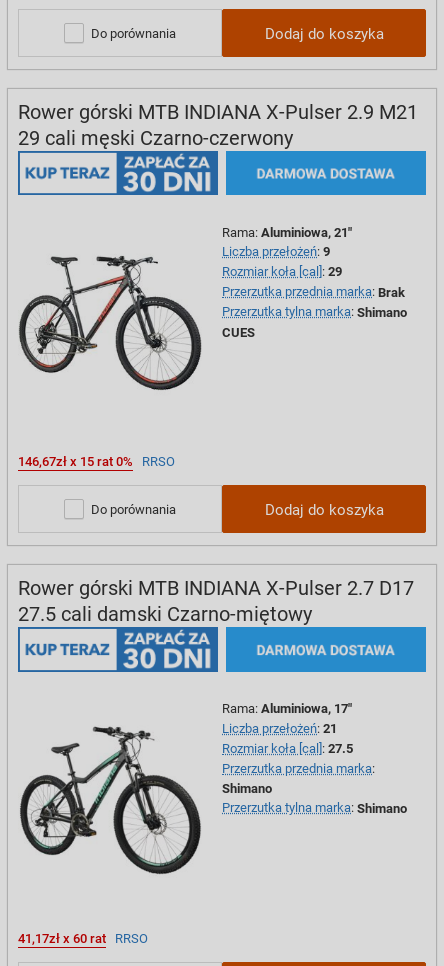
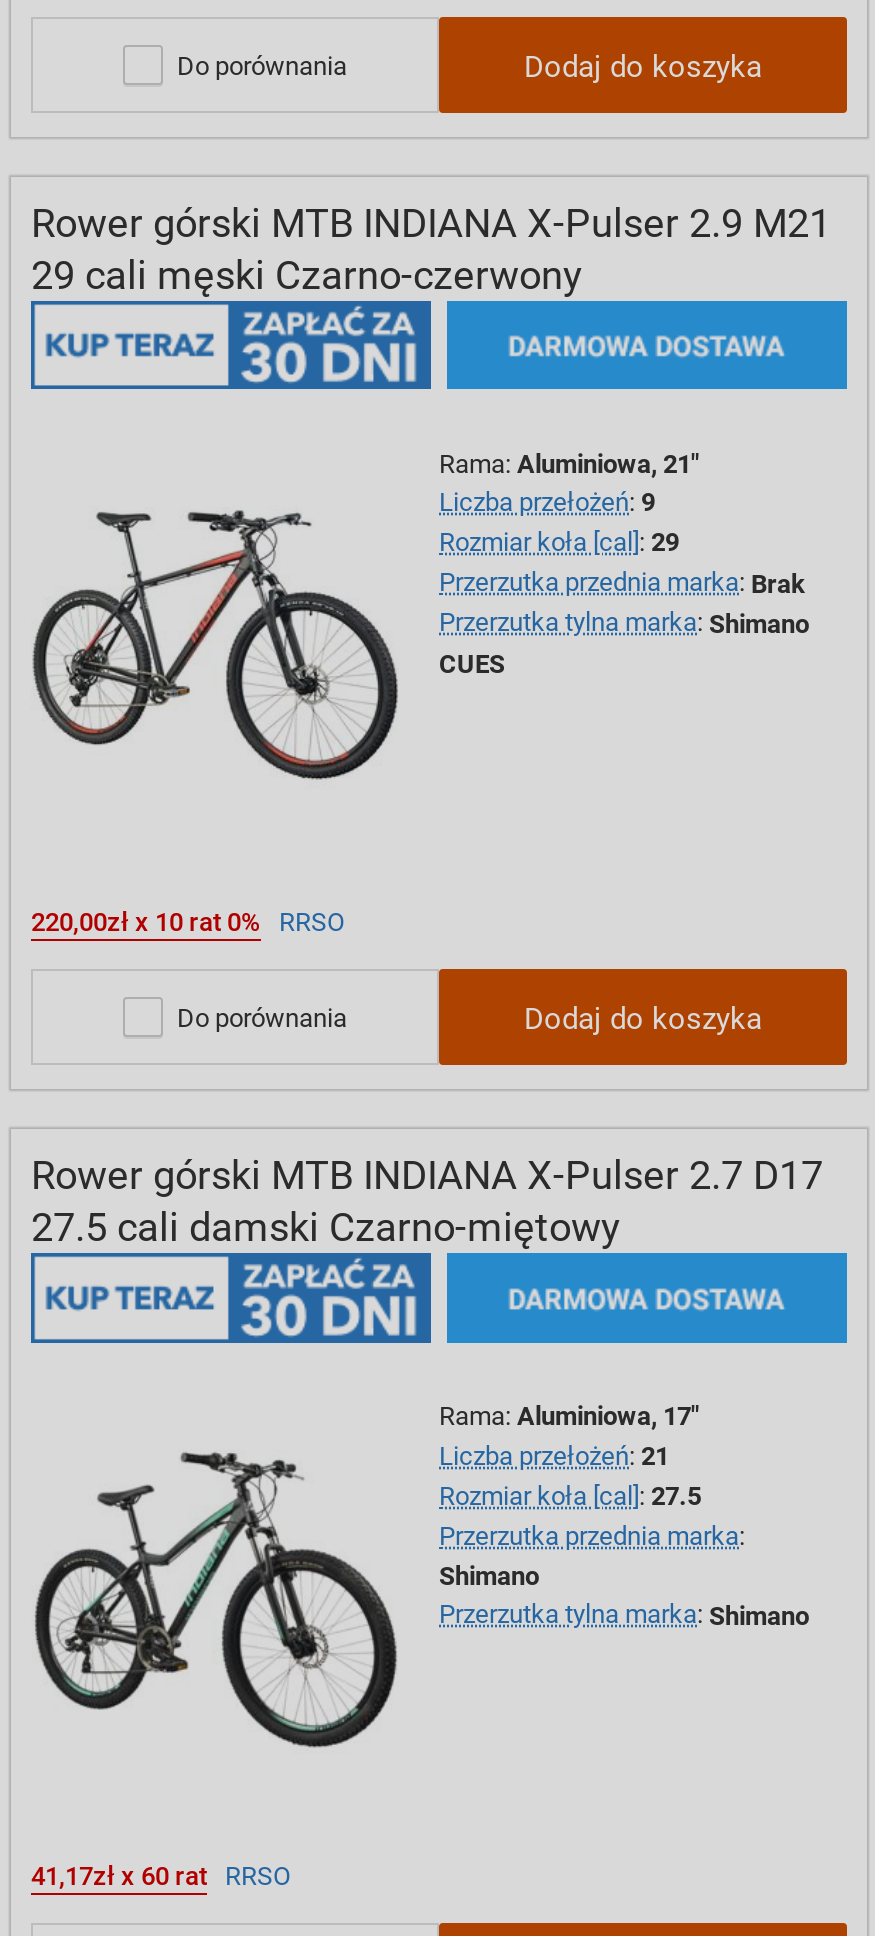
[18,452,175,470] 146,67zł x 15 rat 0% RRSO -> [31,904,345,940] 220,00zł x 10 rat 0% RRSO

